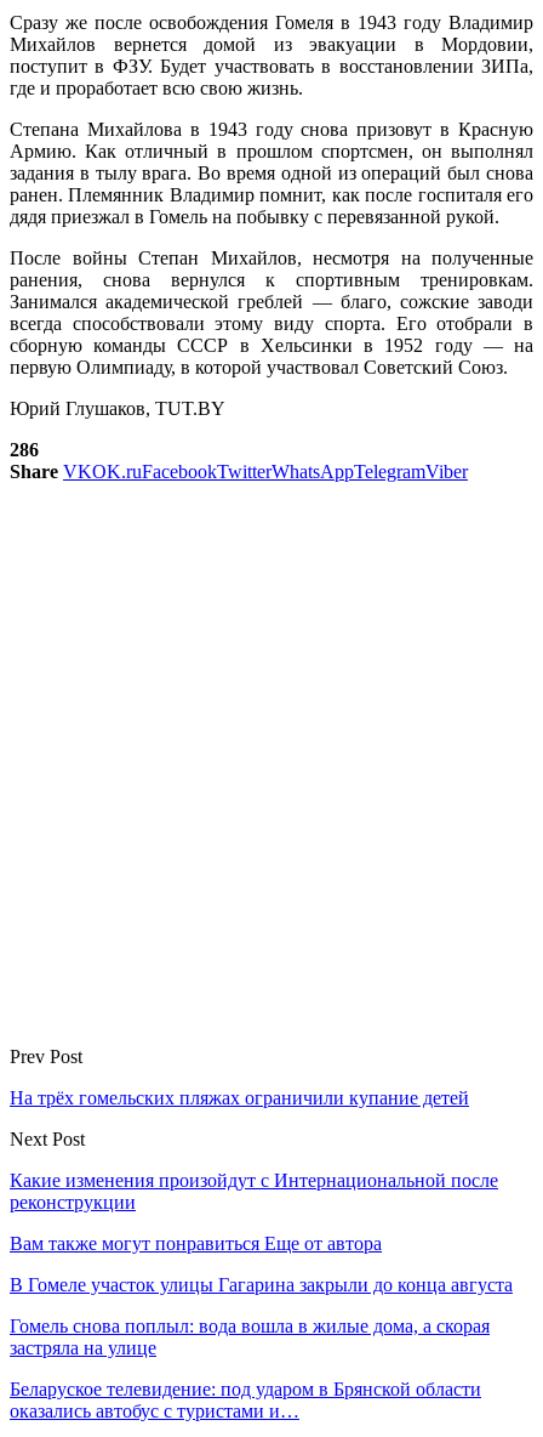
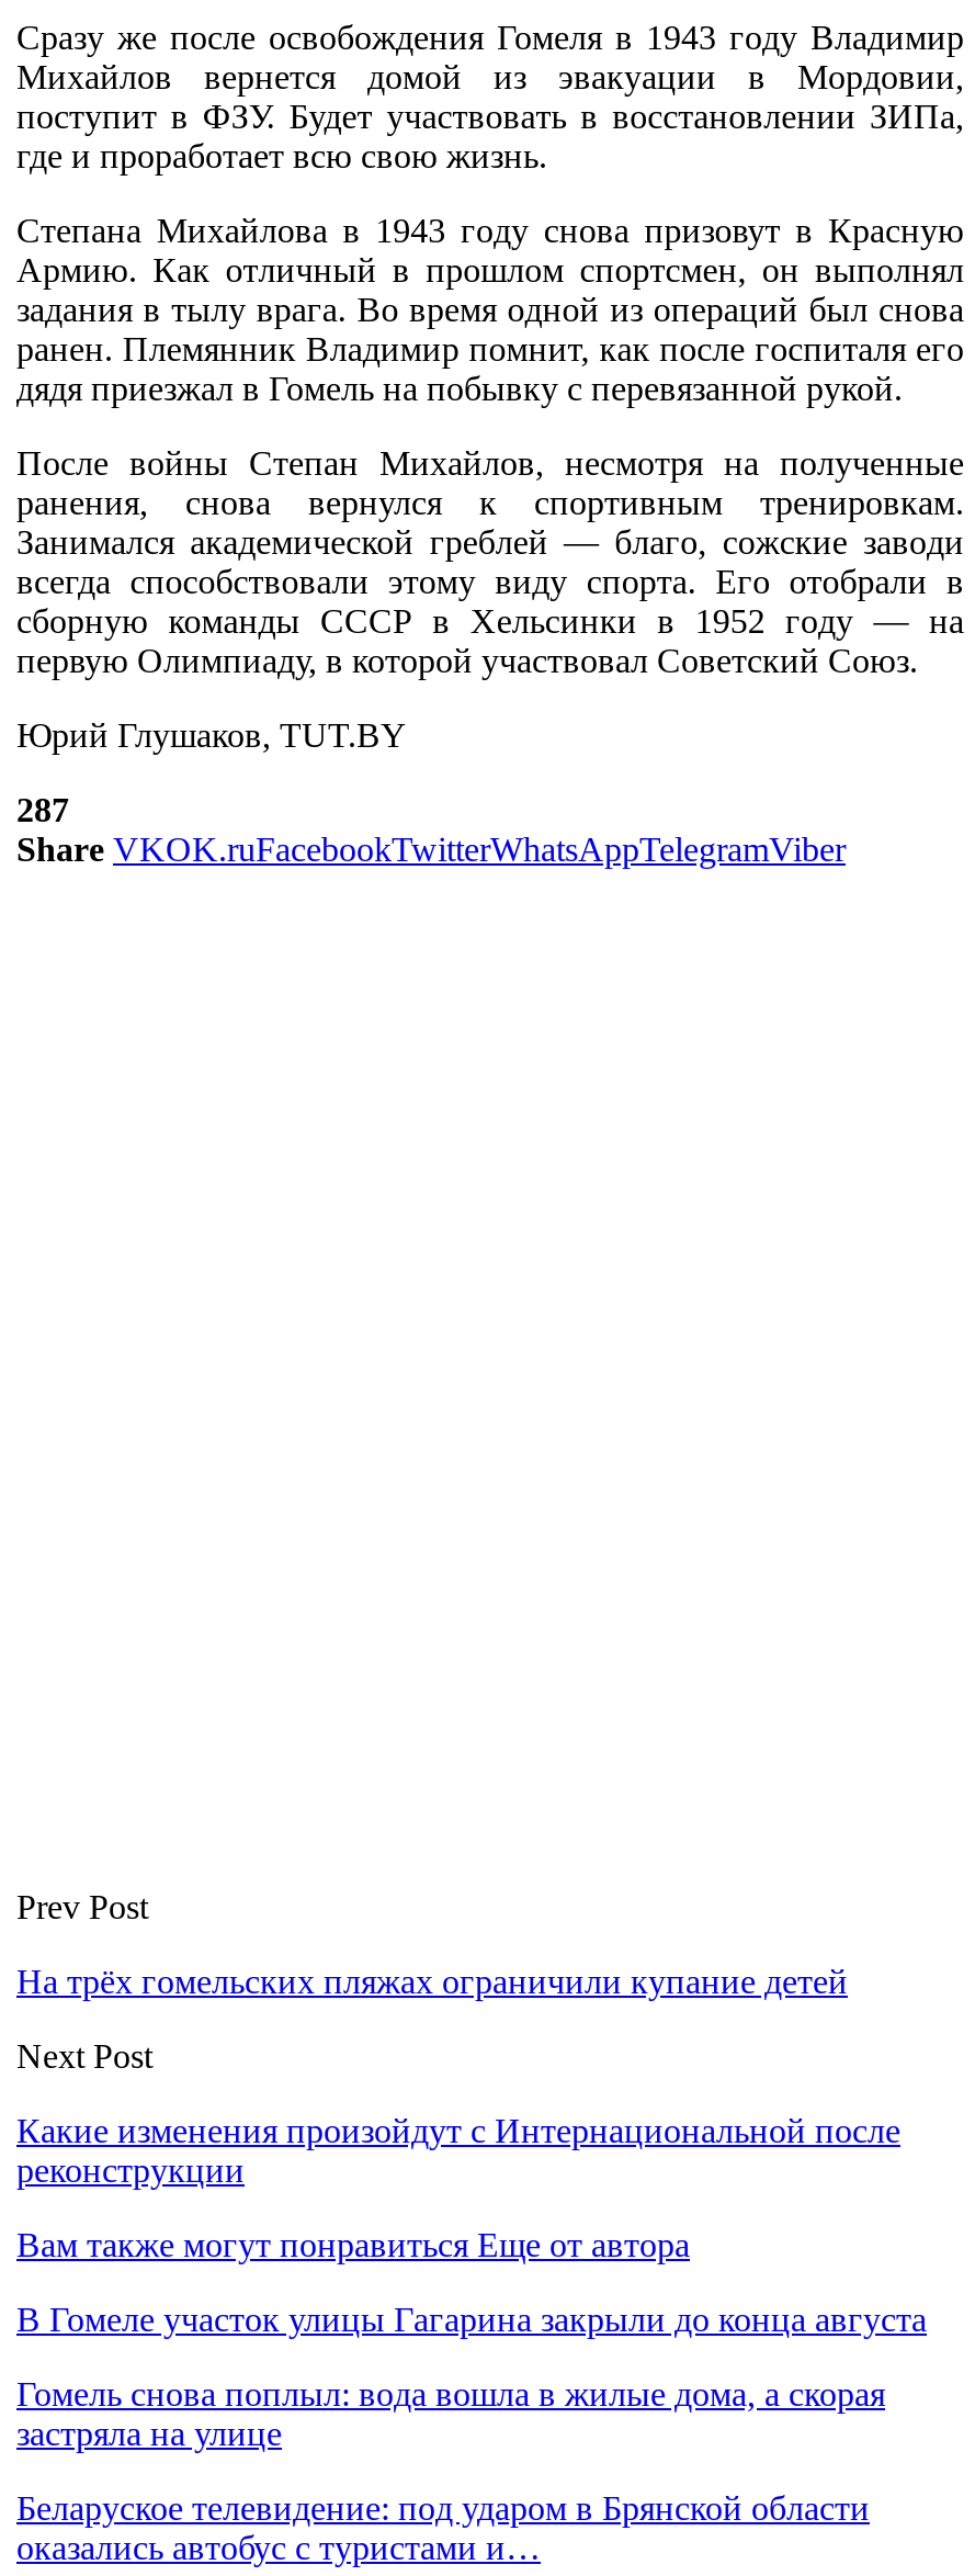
[10,440,39,460] 286 -> [16,791,69,829] 287

